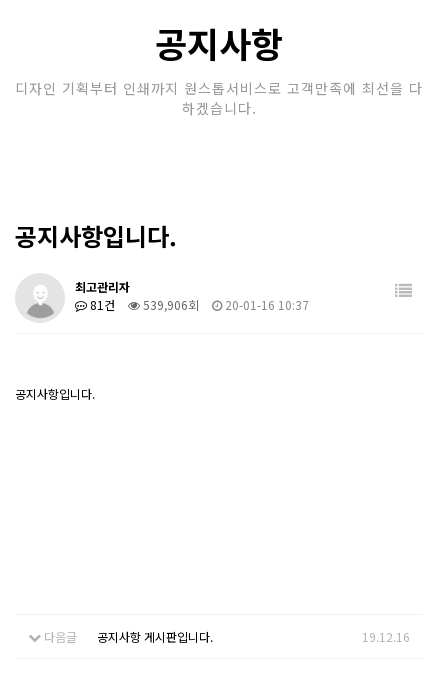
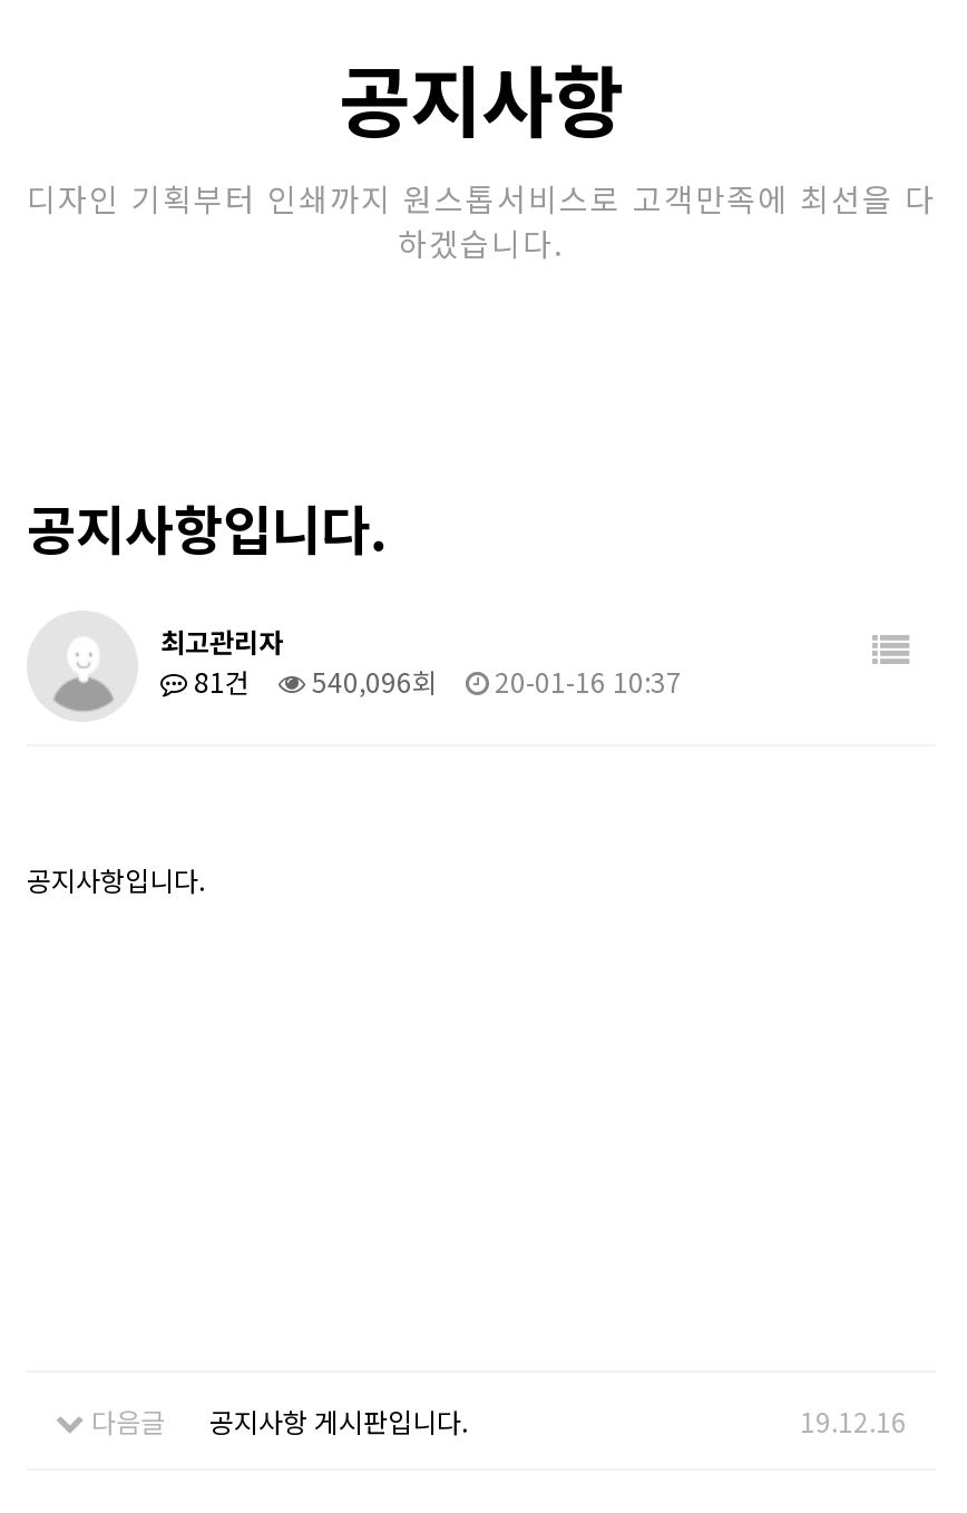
[87,296,309,313] 81건 539,906회 20-01-16 10:37 -> [187,662,682,700] 81건 540,096회 20-01-16 10:37

